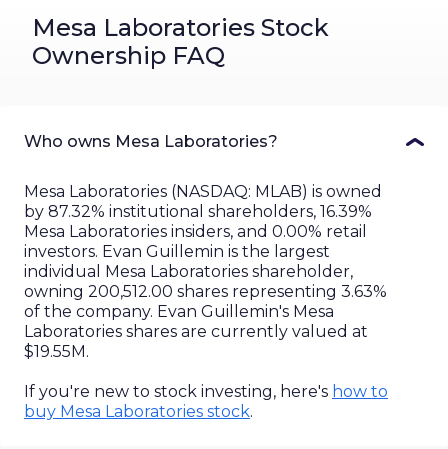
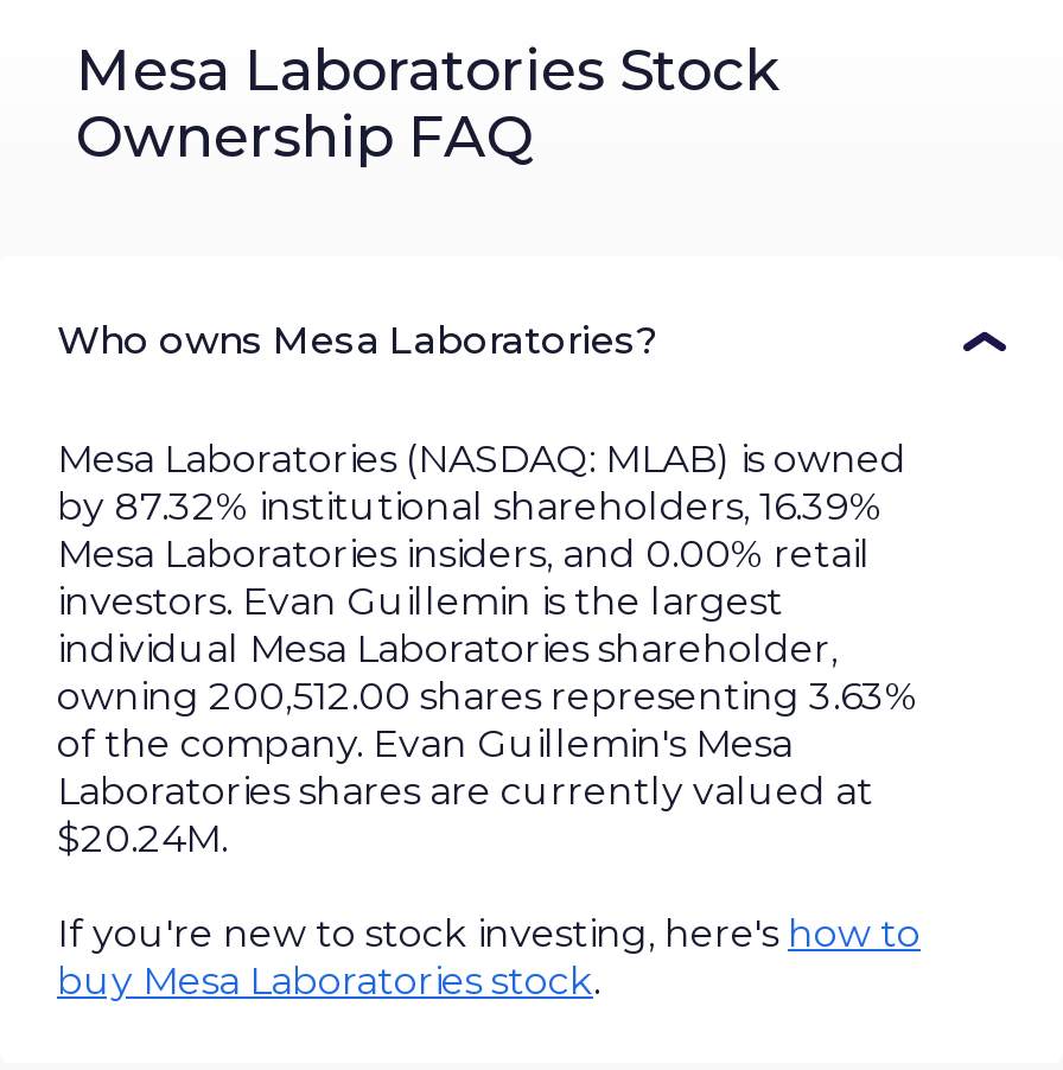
[24,342,89,361] $19.55M. -> [57,816,228,861] $20.24M.

